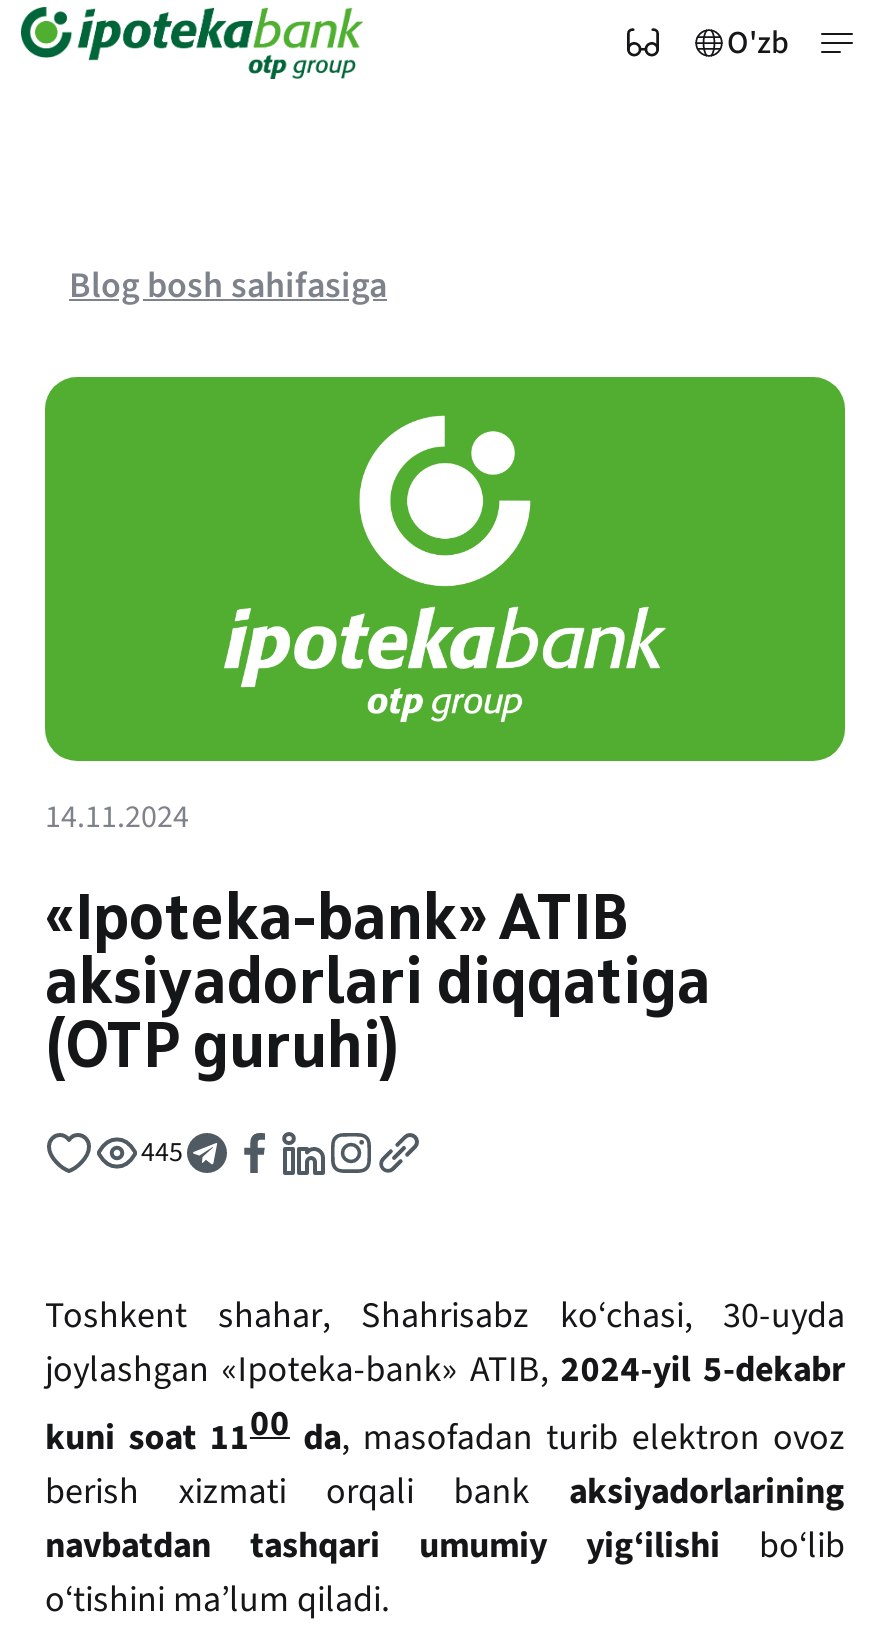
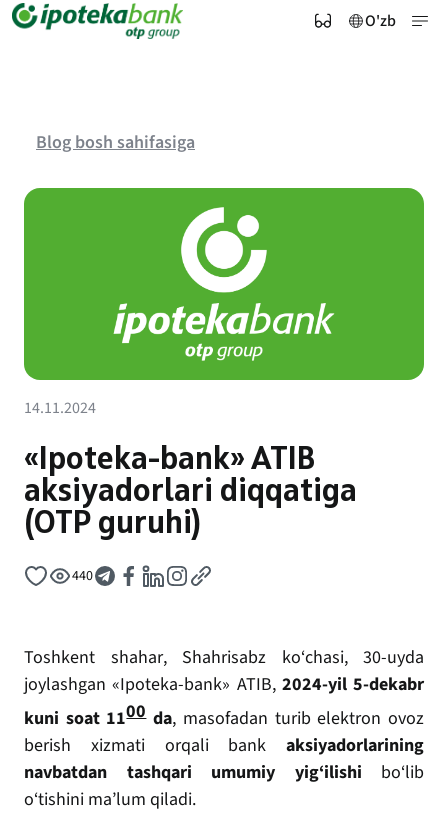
[141,1133,183,1173] 445 -> [72,566,93,586] 440

